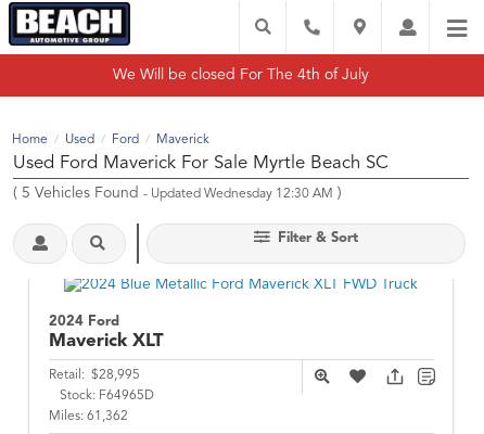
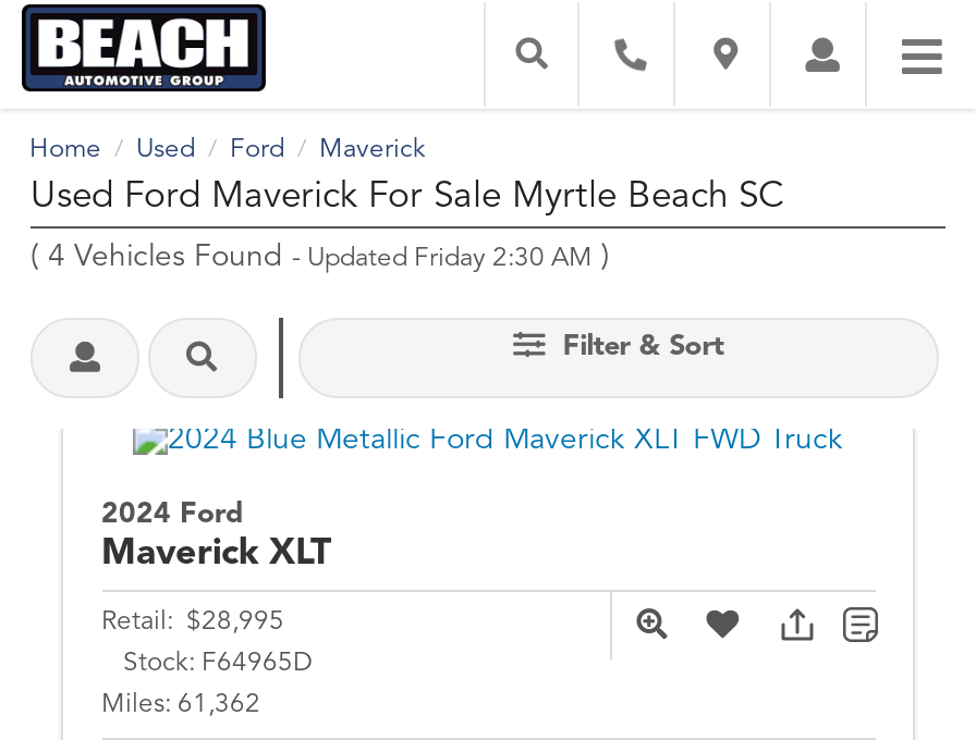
[113,67,369,82] We Will be closed For The 4th of July -> none
[13,186,342,201] (5 Vehicles Found - Updated Wednesday 12:30 AM) -> [30,242,610,272] (4 Vehicles Found - Updated Friday 2:30 AM)

